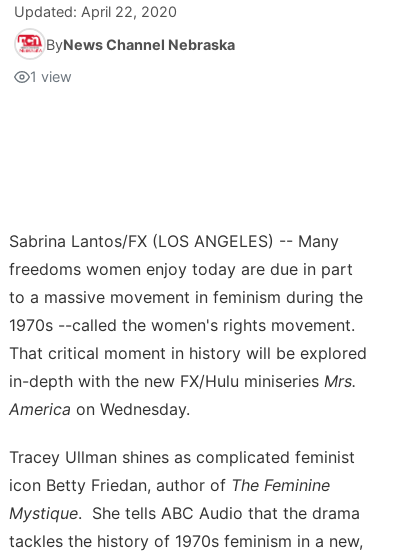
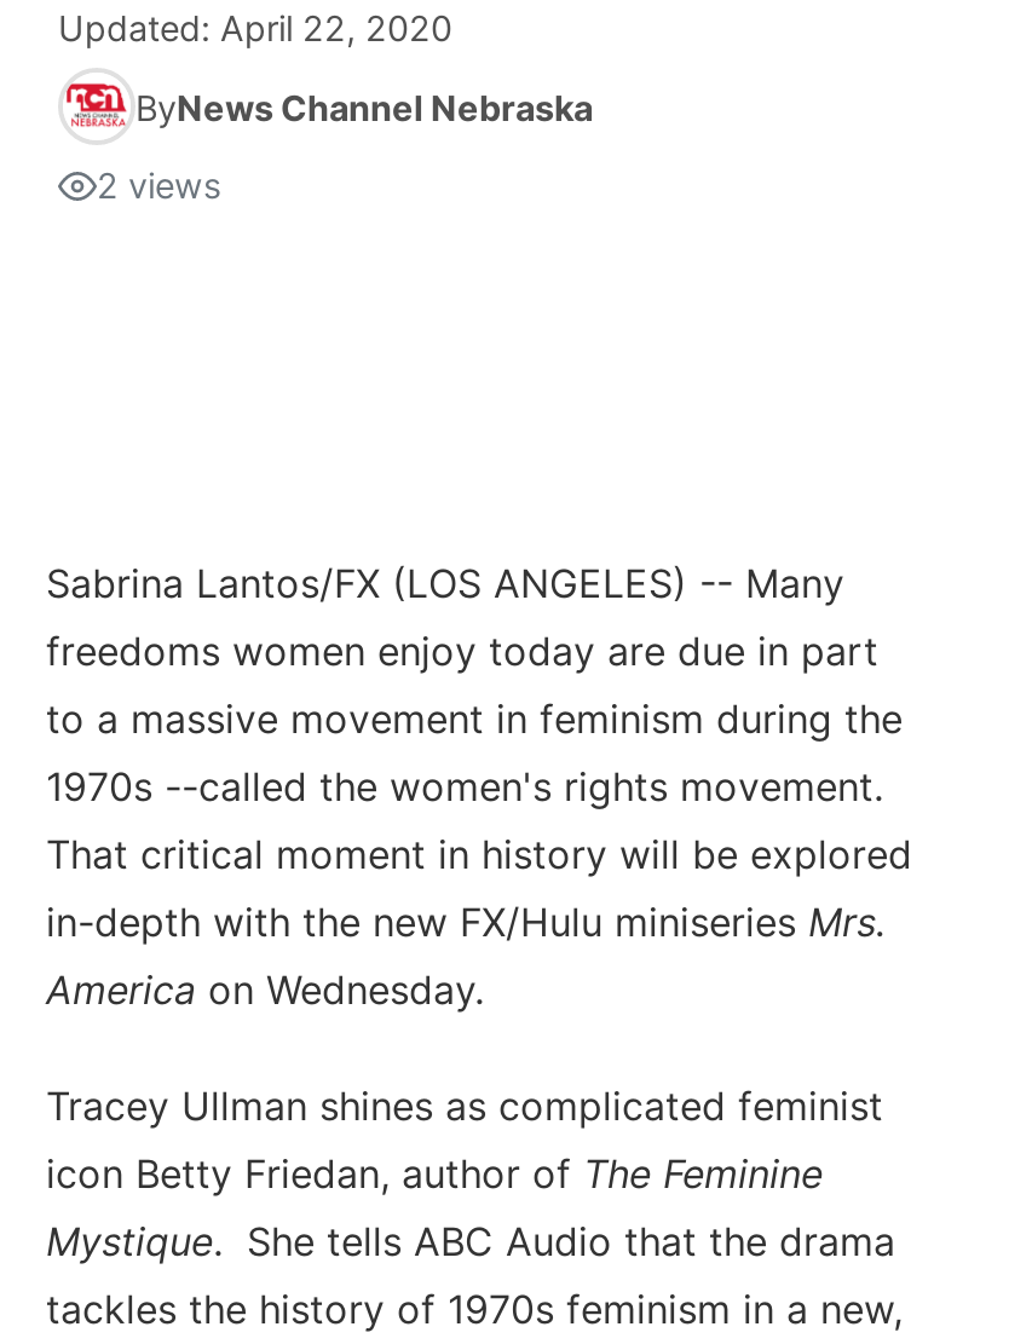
[30,68,72,85] 1 view -> [97,165,223,206] 2 views

